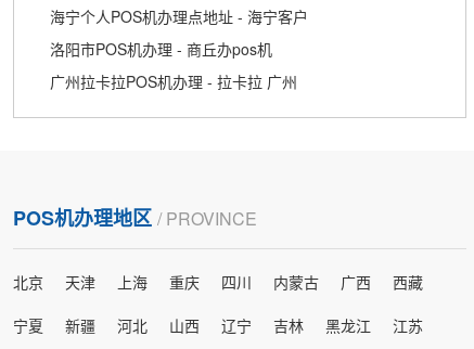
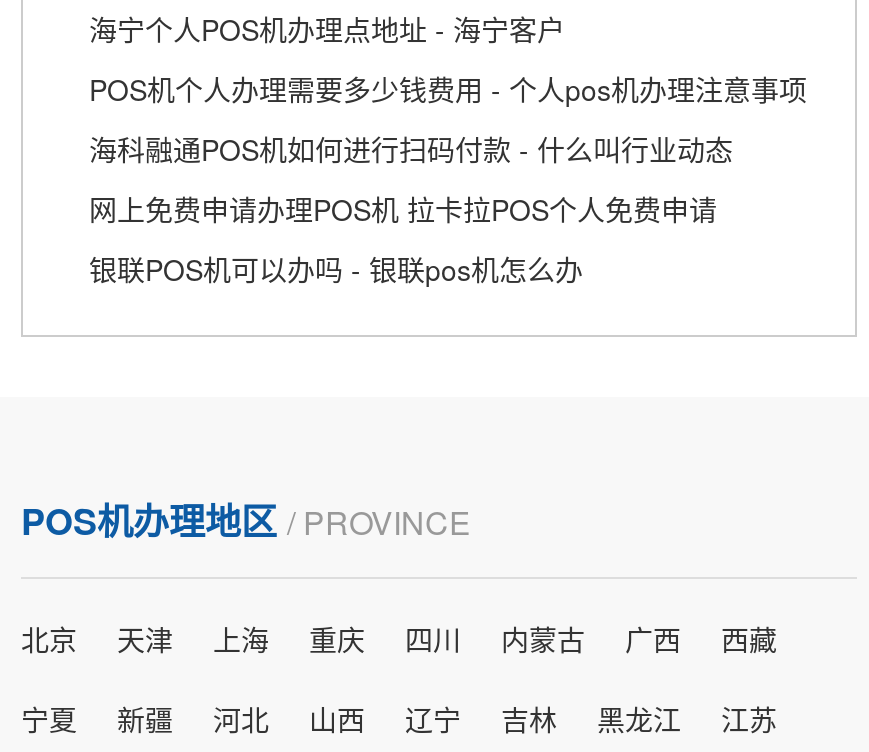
[50,38,297,93] 洛阳市POS机办理 - 商丘办pos机 | 广州拉卡拉POS机办理 - 拉卡拉 广州 -> [89,70,807,290] POS机个人办理需要多少钱费用 - 个人pos机办理注意事项 | 海科融通POS机如何进行扫码付款 - 什么叫行业动态 | 网上免费申请办理POS机 拉卡拉POS个人免费申请 | 银联POS机可以办吗 - 银联pos机怎么办

